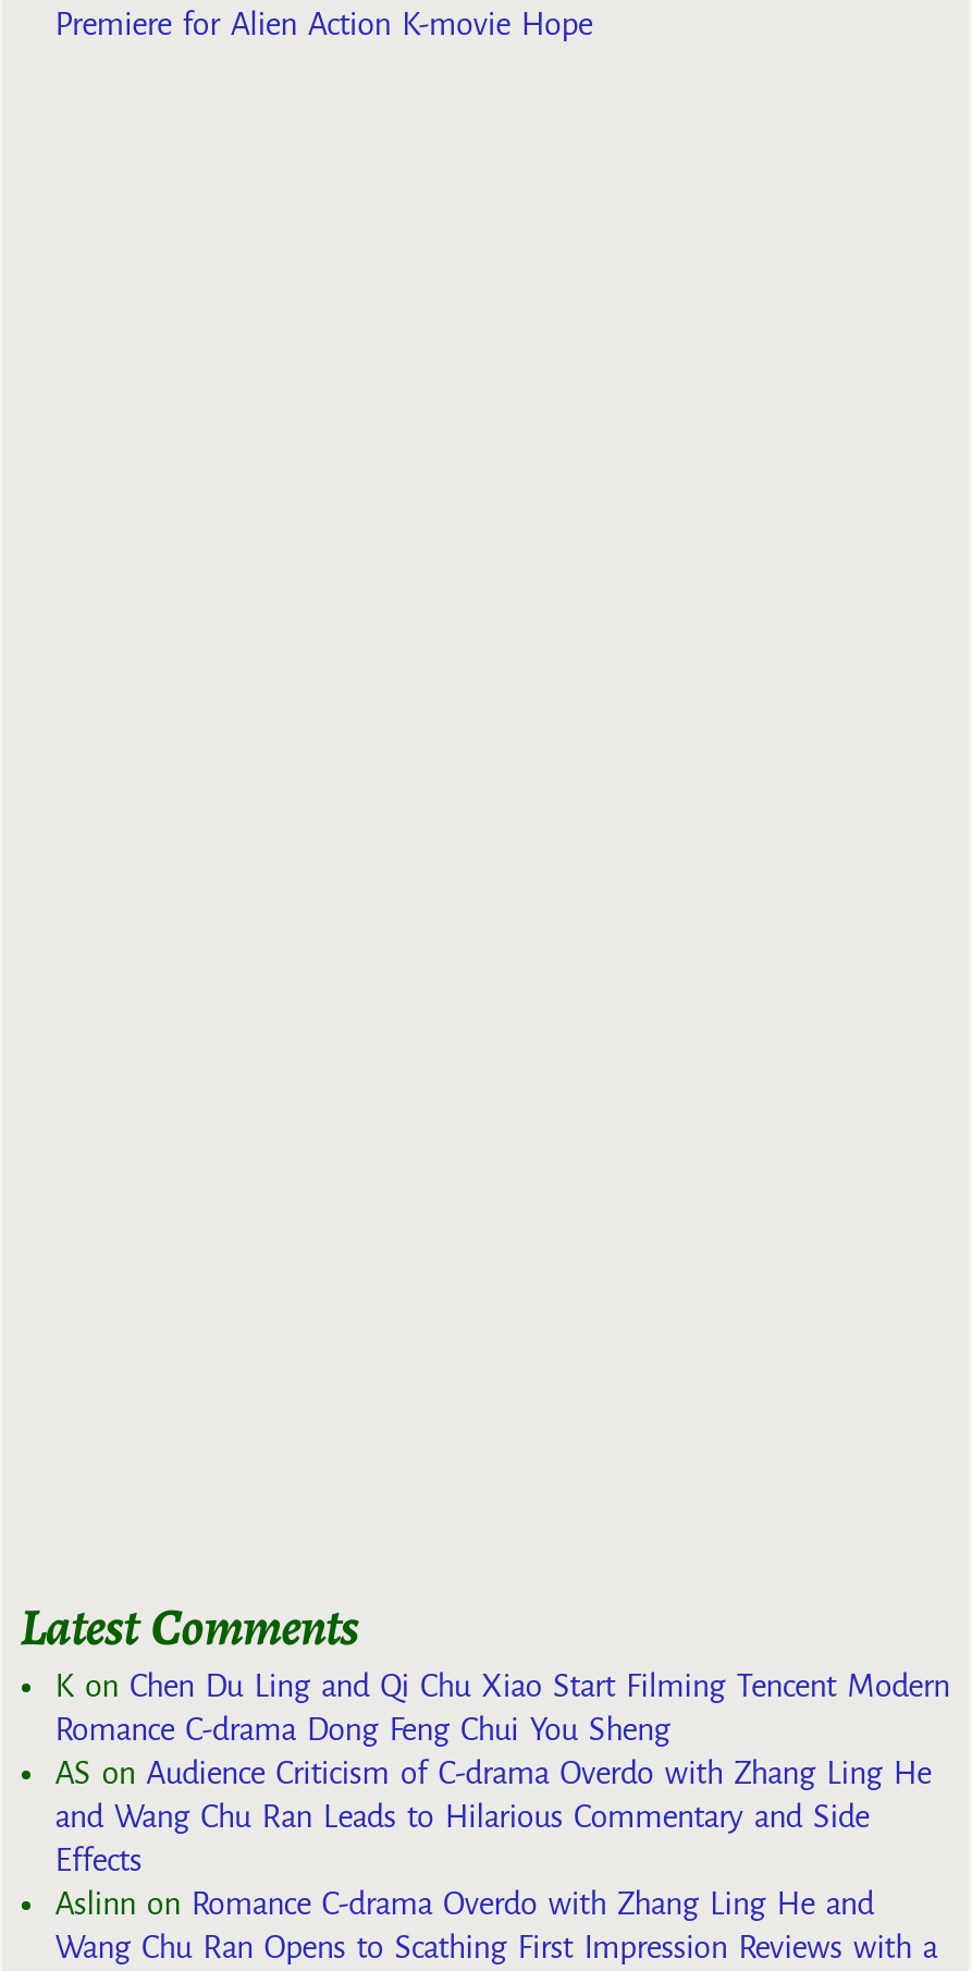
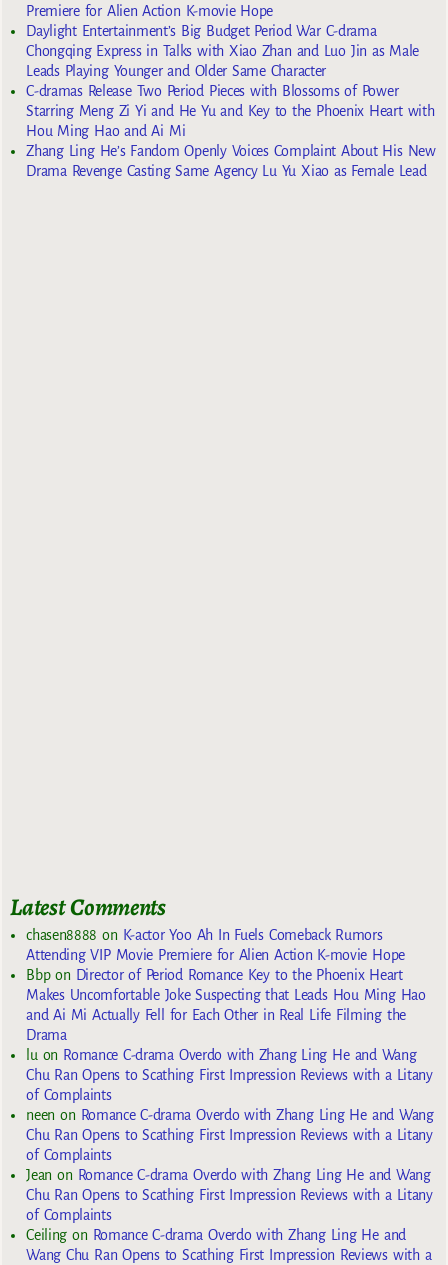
none -> [26,23,436,179] Daylight Entertainment’s Big Budget Period War C-drama | Chongqing Express in Talks with Xiao Zhan and Luo Jin as Male | Leads Playing Younger and Older Same Character | C-dramas Release Two Period Pieces with Blossoms of Power | Starring Meng Zi Yi and He Yu and Key to the Phoenix Heart with | Hou Ming Hao and Ai Mi | Zhang Ling He’s Fandom Openly Voices Complaint About His New | Drama Revenge Casting Same Agency Lu Yu Xiao as Female Lead
[55,1670,950,1922] K on Chen Du Ling and Qi Chu Xiao Start Filming Tencent Modern | Romance C-drama Dong Feng Chui You Sheng | AS on Audience Criticism of C-drama Overdo with Zhang Ling He | and Wang Chu Ran Leads to Hilarious Commentary and Side | Effects | Aslinn on Romance C-drama Overdo with Zhang Ling He and -> [26,927,434,1243] chasen8888 on K-actor Yoo Ah In Fuels Comeback Rumors | Attending VIP Movie Premiere for Alien Action K-movie Hope | Bbp on Director of Period Romance Key to the Phoenix Heart | Makes Uncomfortable Joke Suspecting that Leads Hou Ming Hao | and Ai Mi Actually Fell for Each Other in Real Life Filming the | Drama | lu on Romance C-drama Overdo with Zhang Ling He and Wang | Chu Ran Opens to Scathing First Impression Reviews with a Litany | of Complaints | neen on Romance C-drama Overdo with Zhang Ling He and Wang | Chu Ran Opens to Scathing First Impression Reviews with a Litany | of Complaints | Jean on Romance C-drama Overdo with Zhang Ling He and Wang | Chu Ran Opens to Scathing First Impression Reviews with a Litany | of Complaints | Ceiling on Romance C-drama Overdo with Zhang Ling He and

